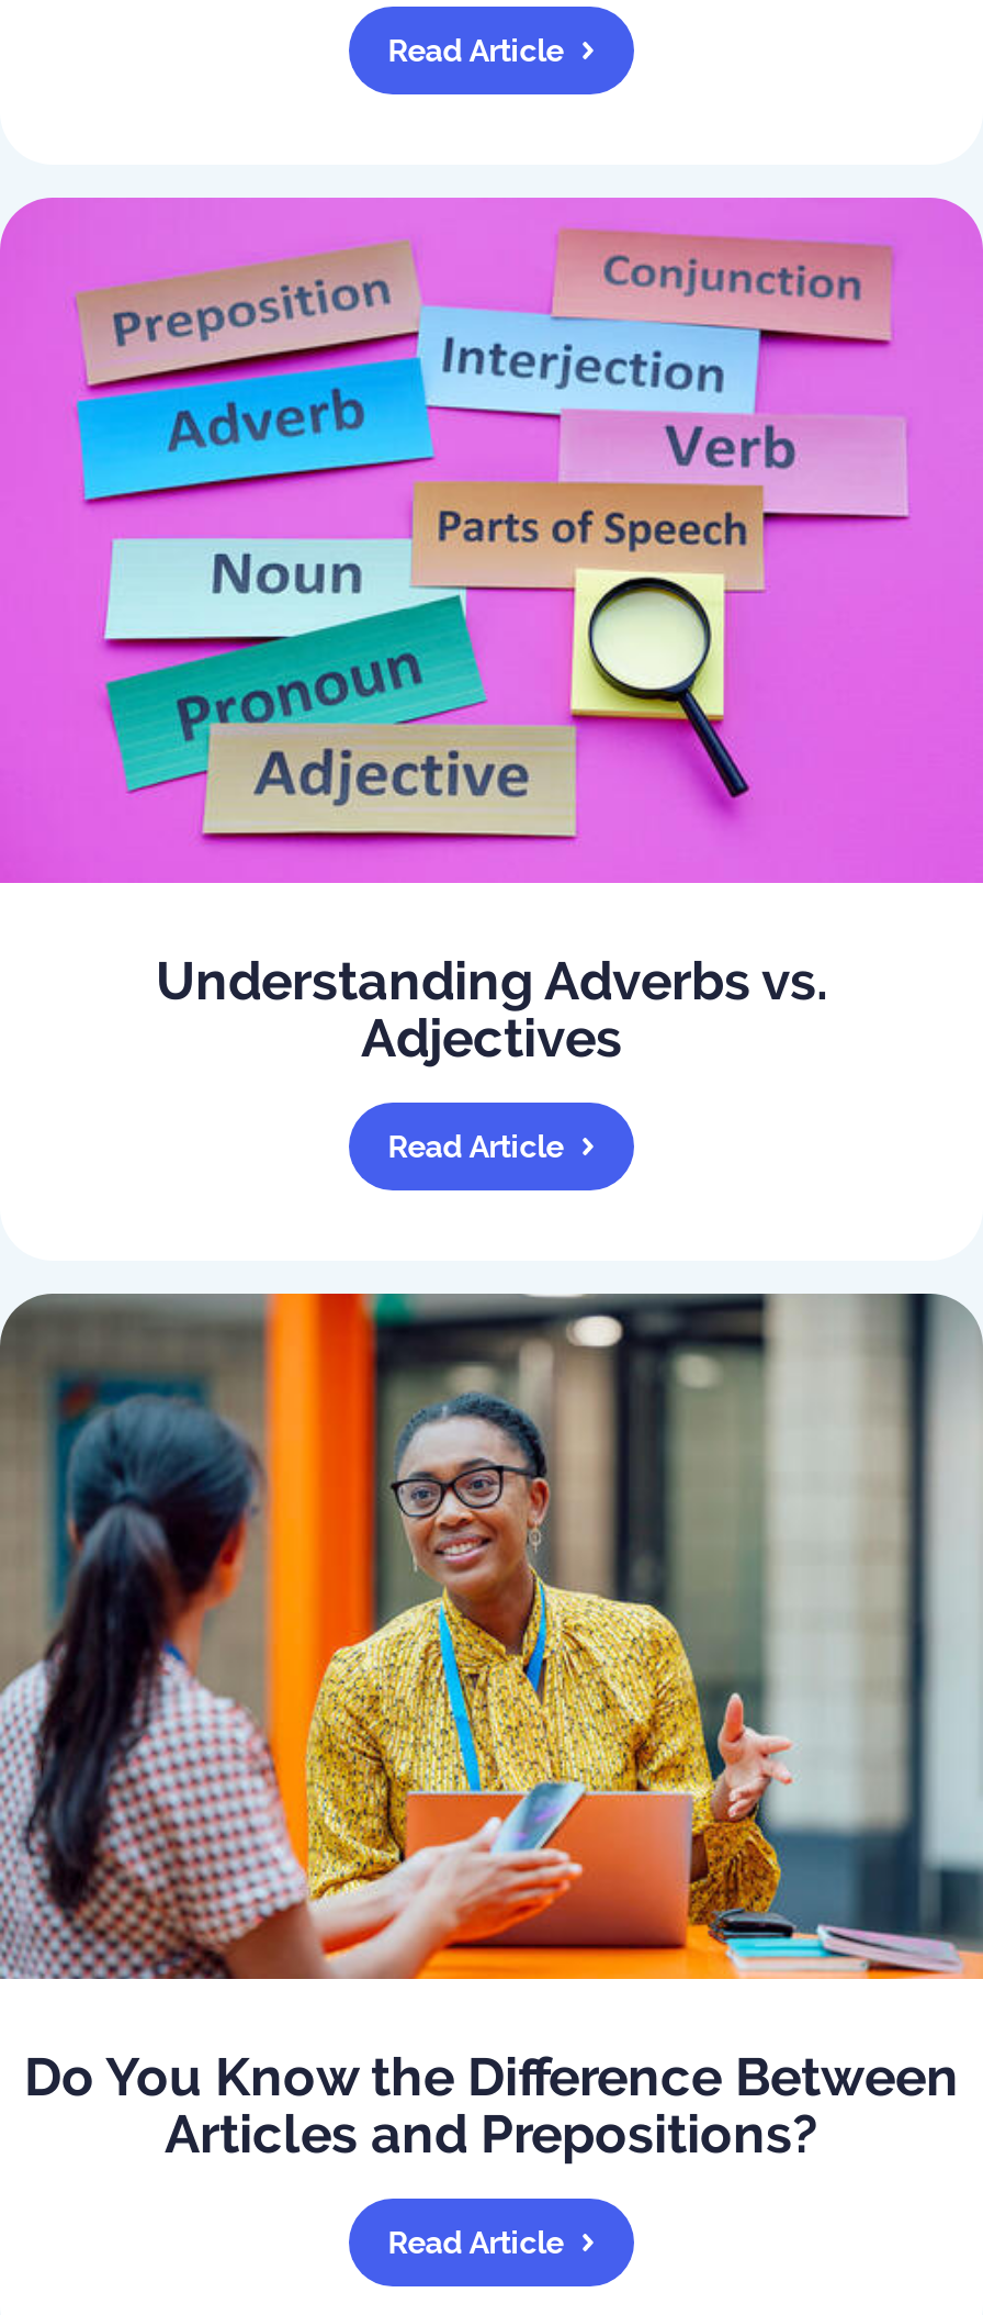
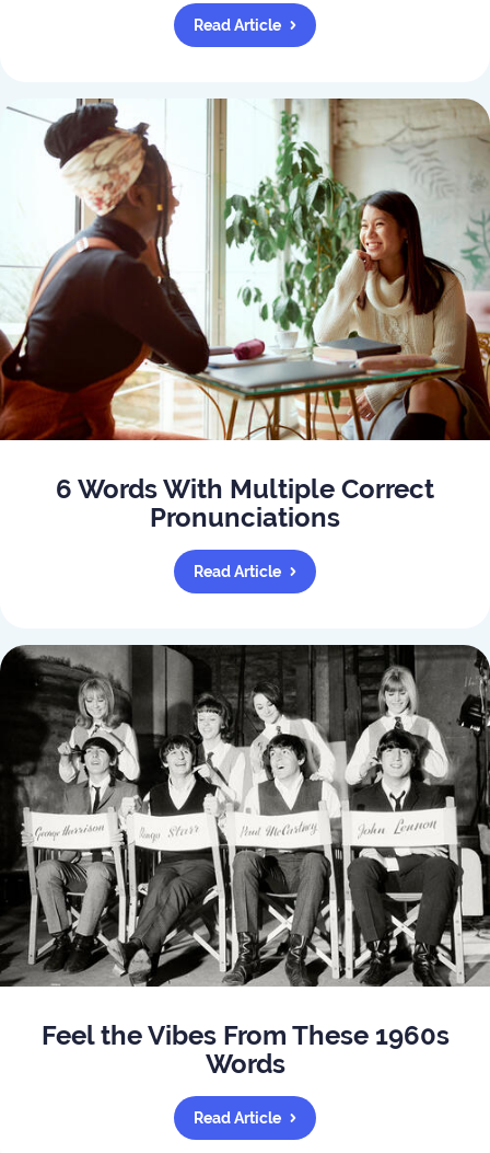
[7,195,976,1067] [image] | Understanding Adverbs vs. | Adjectives -> [3,97,487,532] [image] | 6 Words With Multiple Correct | Pronunciations
[7,1291,976,2163] [image] | Do You Know the Difference Between | Articles and Prepositions? -> [3,644,487,1079] [image] | Feel the Vibes From These 1960s | Words

